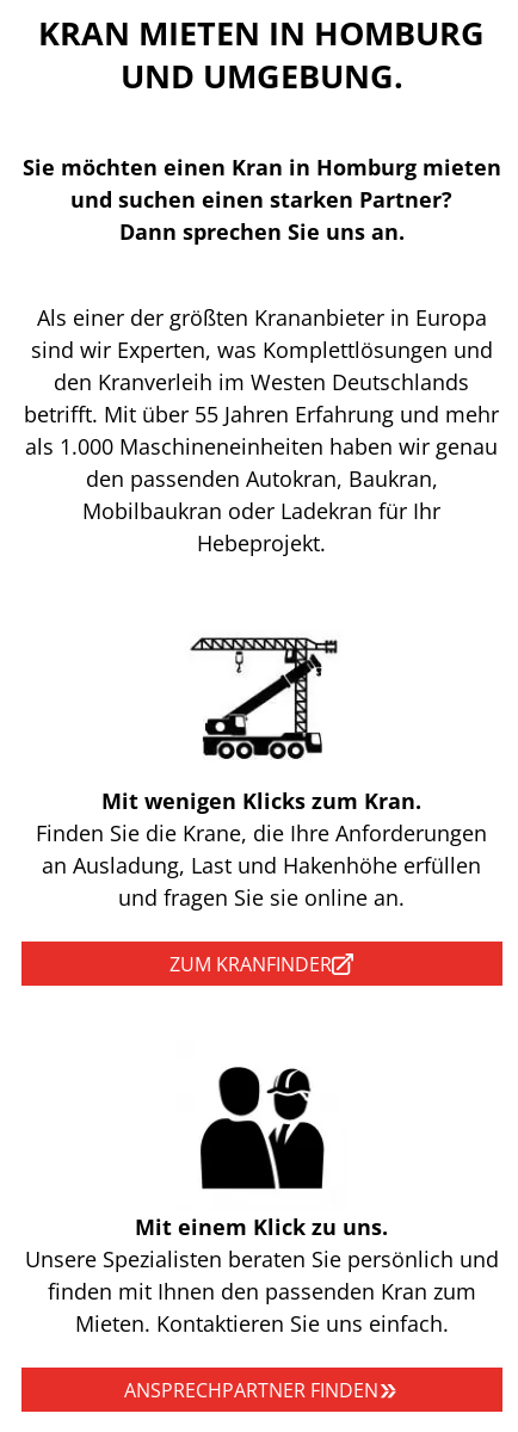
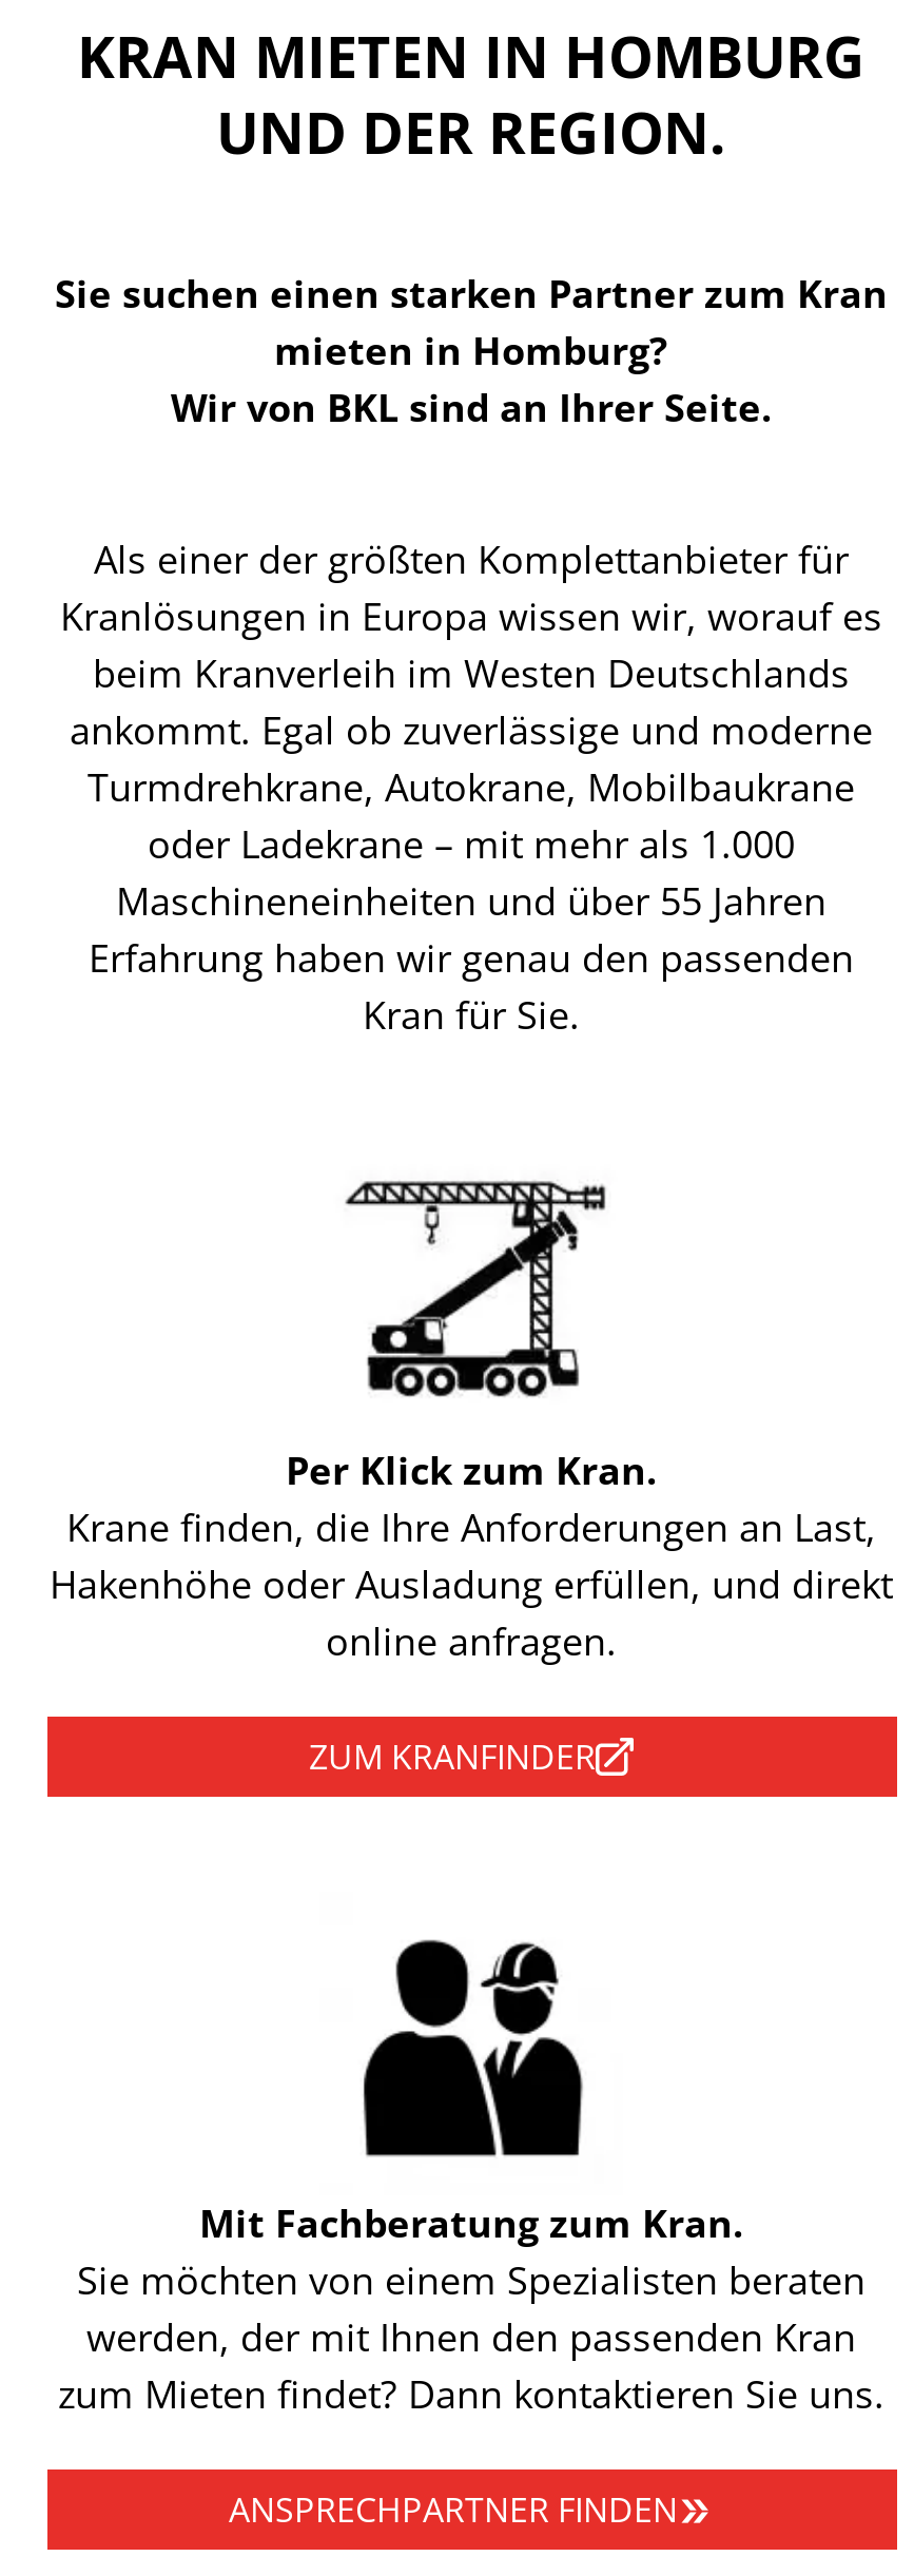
[120,54,403,98] UND UMGEBUNG. -> [216,92,726,170] UND DER REGION.
[22,153,501,246] Sie möchten einen Kran in Homburg mieten | und suchen einen starken Partner? | Dann sprechen Sie uns an. -> [55,267,888,432] Sie suchen einen starken Partner zum Kran | mieten in Homburg? | Wir von BKL sind an Ihrer Seite.
[24,303,499,558] Als einer der größten Krananbieter in Europa | sind wir Experten, was Komplettlösungen und | den Kranverleih im Westen Deutschlands | betrifft. Mit über 55 Jahren Erfahrung und mehr | als 1.000 Maschineneinheiten haben wir genau | den passenden Autokran, Baukran, | Mobilbaukran oder Ladekran für Ihr | Hebeprojekt. -> [60,533,882,1039] Als einer der größten Komplettanbieter für | Kranlösungen in Europa wissen wir, worauf es | beim Kranverleih im Westen Deutschlands | ankommt. Egal ob zuverlässige und moderne | Turmdrehkrane, Autokrane, Mobilbaukrane | oder Ladekrane – mit mehr als 1.000 | Maschineneinheiten und über 55 Jahren | Erfahrung haben wir genau den passenden | Kran für Sie.
[36,787,487,912] Mit wenigen Klicks zum Kran. | Finden Sie die Krane, die Ihre Anforderungen | an Ausladung, Last und Hakenhöhe erfüllen | und fragen Sie sie online an. -> [50,1444,893,1665] Per Klick zum Kran. | Krane finden, die Ihre Anforderungen an Last, | Hakenhöhe oder Ausladung erfüllen, und direkt | online anfragen.
[24,1213,498,1338] Mit einem Klick zu uns. | Unsere Spezialisten beraten Sie persönlich und | finden mit Ihnen den passenden Kran zum | Mieten. Kontaktieren Sie uns einfach. -> [58,2197,884,2418] Mit Fachberatung zum Kran. | Sie möchten von einem Spezialisten beraten | werden, der mit Ihnen den passenden Kran | zum Mieten findet? Dann kontaktieren Sie uns.

